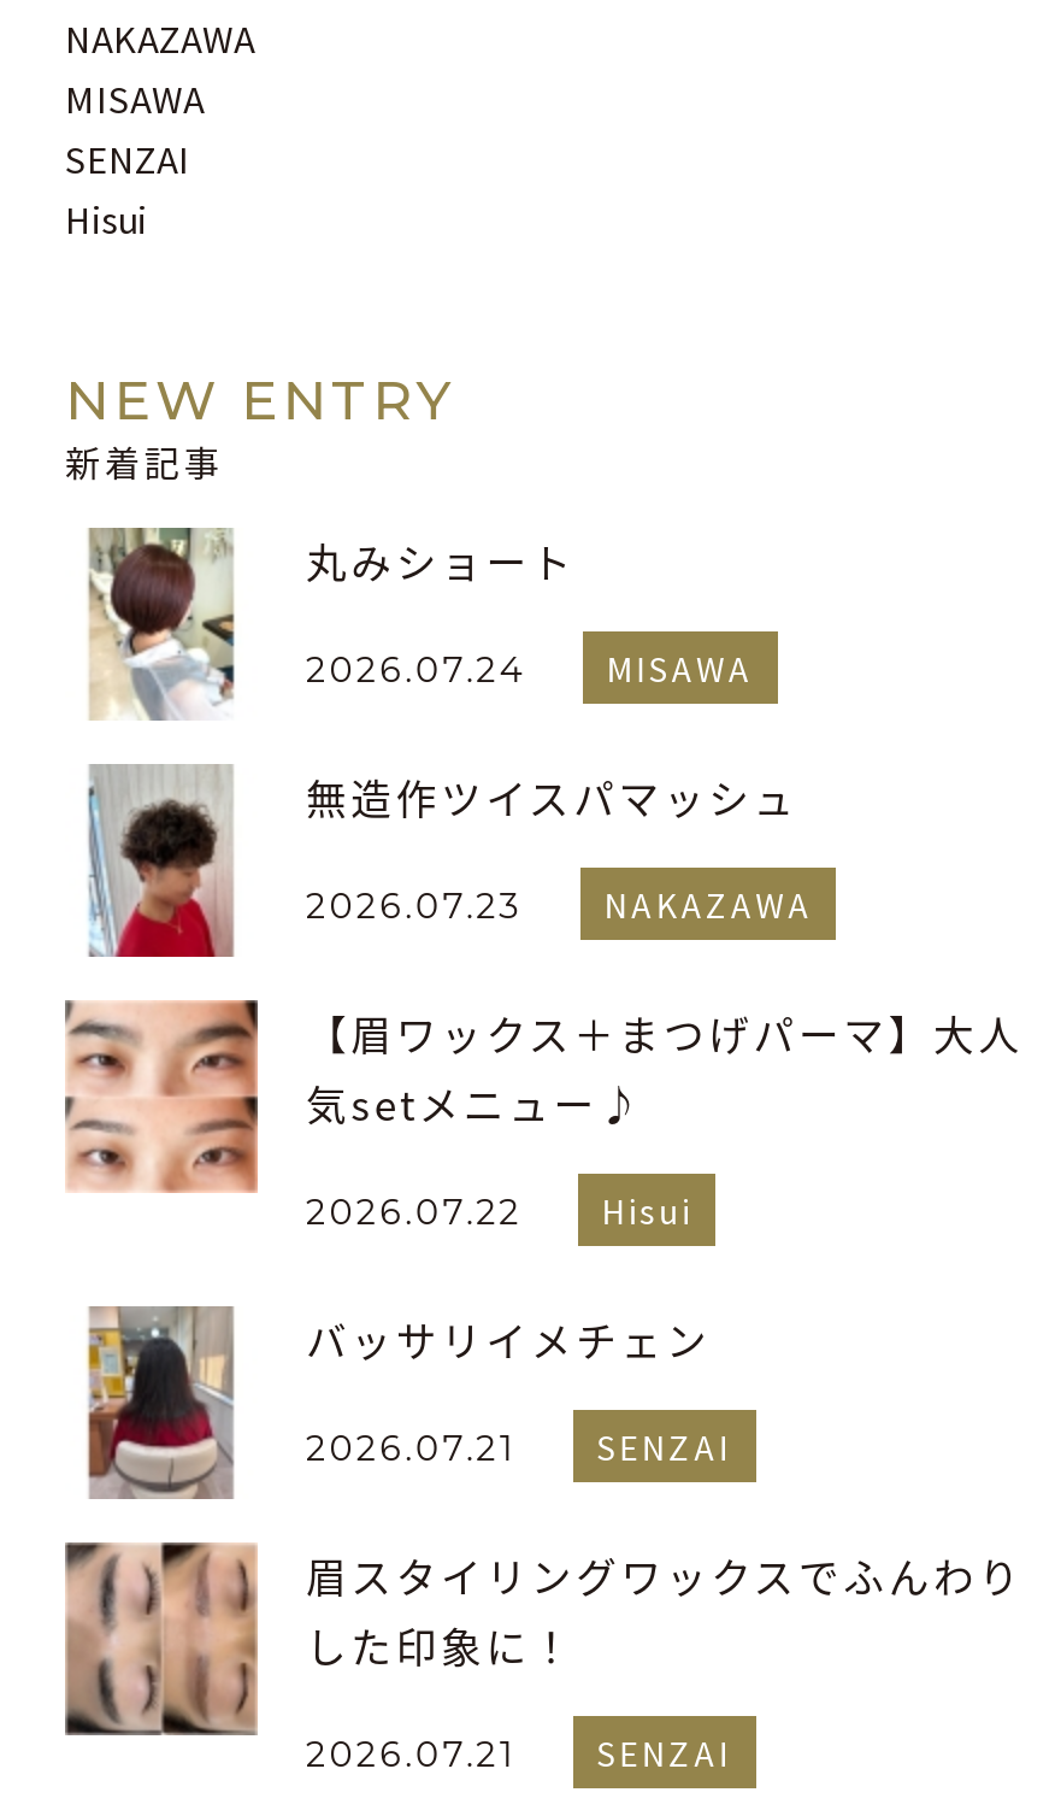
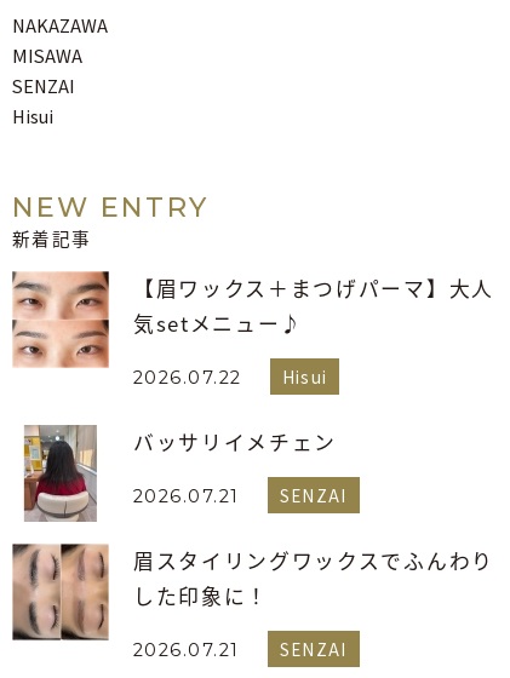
[87,525,812,929] [image] | 丸みショート | 2026.07.24 | MISAWA | 無造作ツイスパマッシュ | 2026.07.23 | NAKAZAWA -> none
[87,764,234,959] [image] -> none

